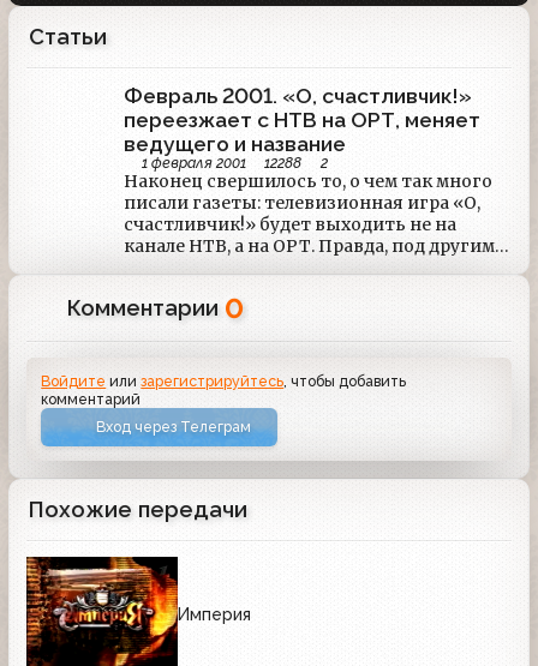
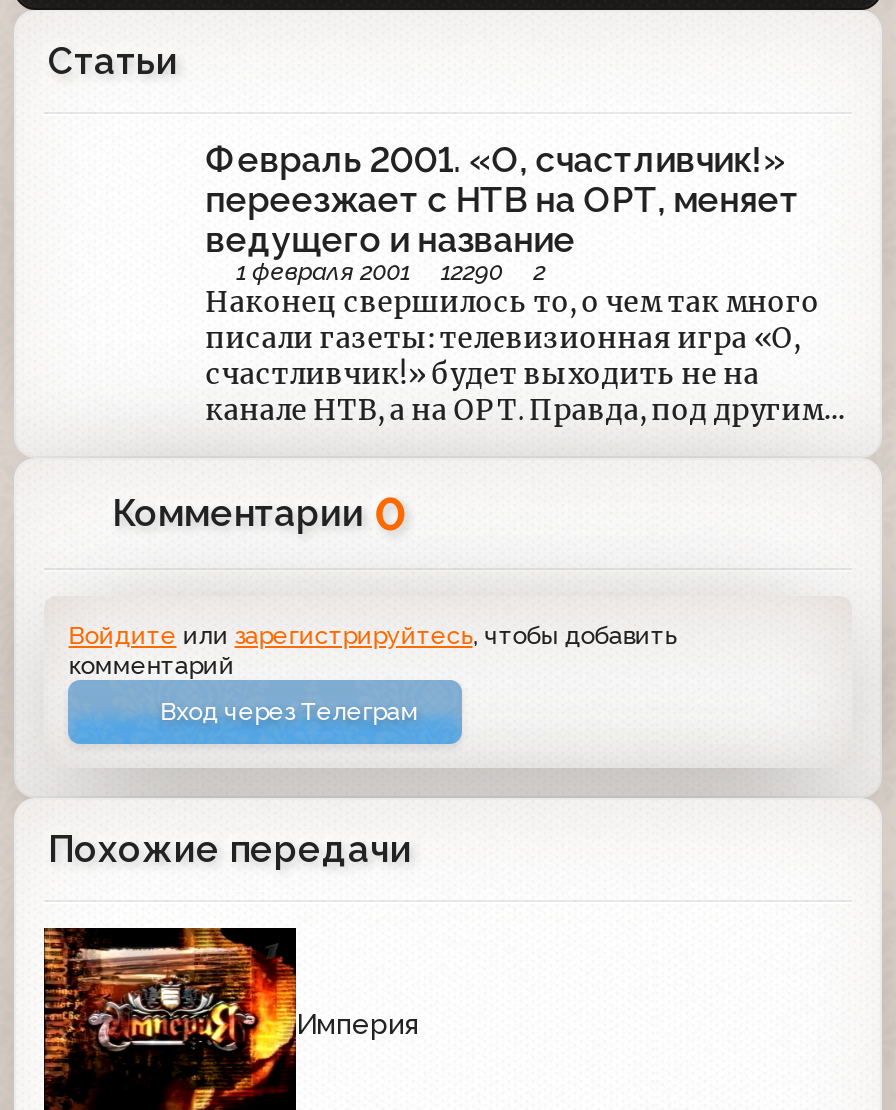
[142,153,327,171] 1 февраля 2001 12288 2 -> [236,255,545,285] 1 февраля 2001 12290 2

